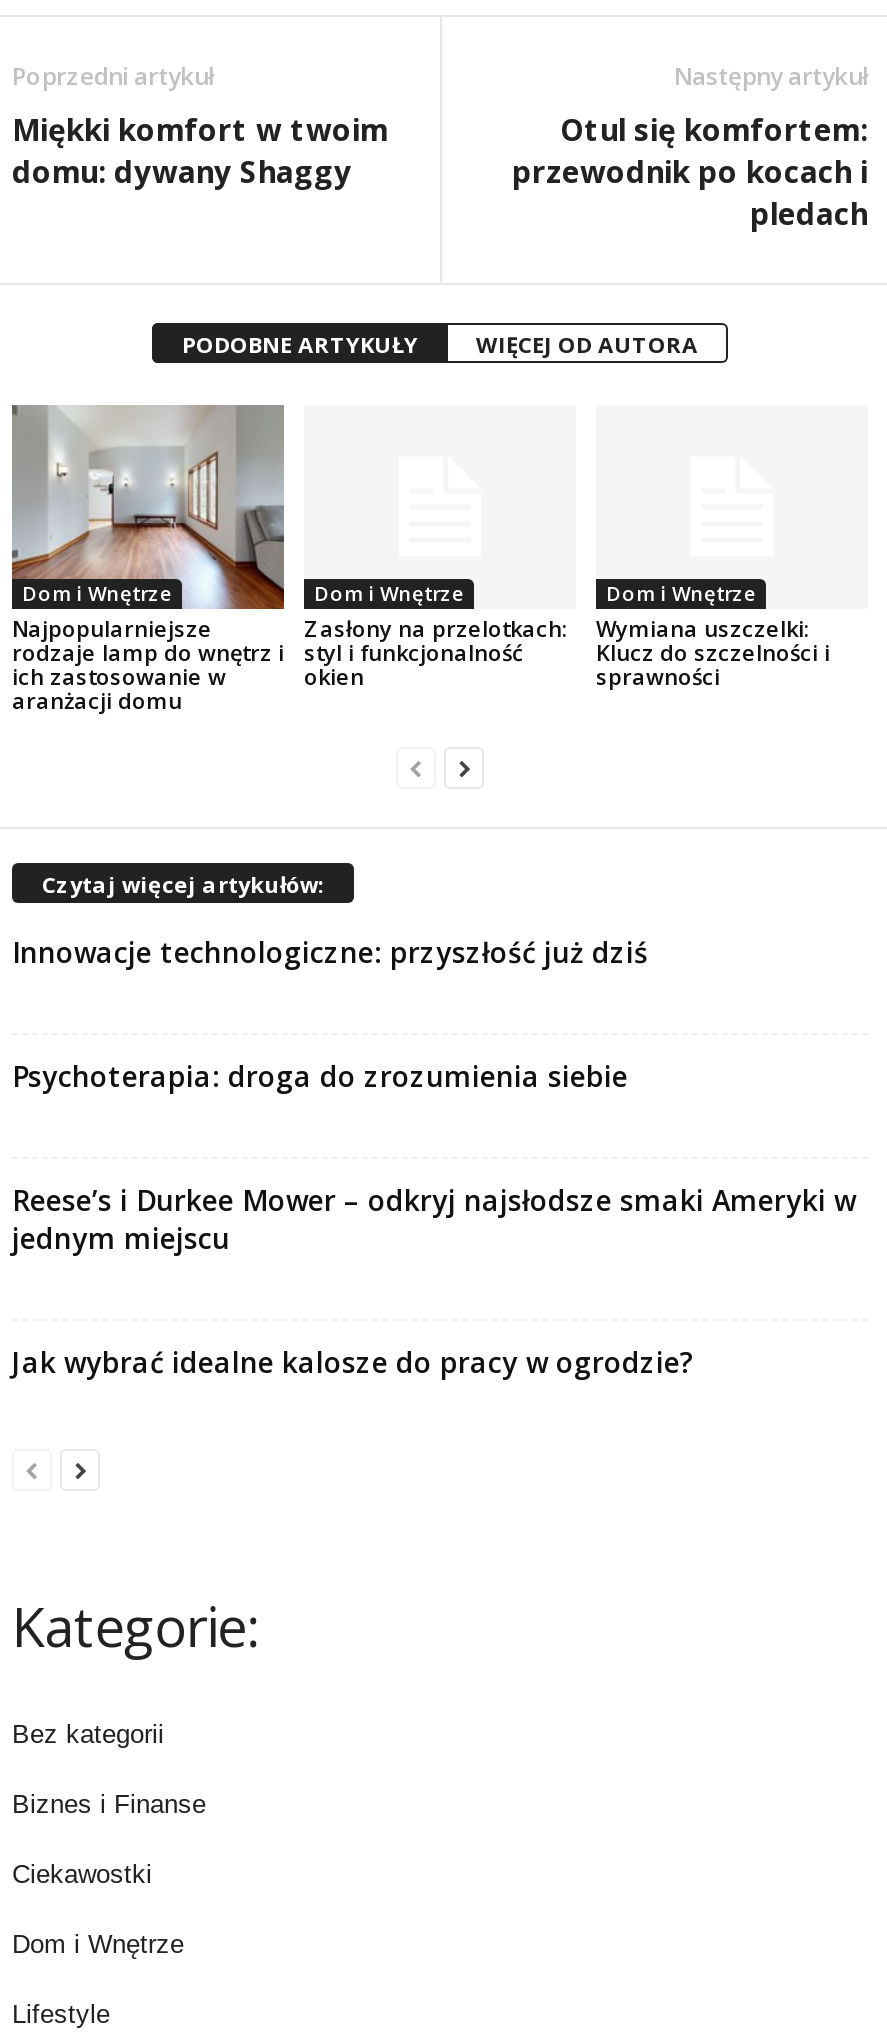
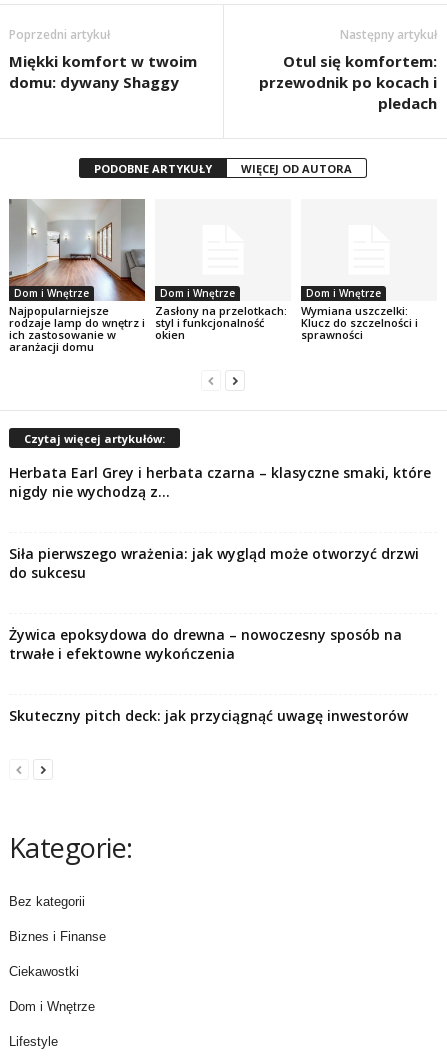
[12,932,648,970] Innowacje technologiczne: przyszłość już dziś -> [9,463,431,501] Herbata Earl Grey i herbata czarna – klasyczne smaki, które | nigdy nie wychodzą z...
[12,1056,628,1094] Psychoterapia: droga do zrozumienia siebie -> [9,544,419,582] Siła pierwszego wrażenia: jak wygląd może otworzyć drzwi | do sukcesu
[12,1180,856,1256] Reese’s i Durkee Mower – odkryj najsłodsze smaki Ameryki w | jednym miejscu -> [9,625,402,663] Żywica epoksydowa do drewna – nowoczesny sposób na | trwałe i efektowne wykończenia
[12,1342,694,1380] Jak wybrać idealne kalosze do pracy w ogrodzie? -> [9,706,408,725] Skuteczny pitch deck: jak przyciągnąć uwagę inwestorów

